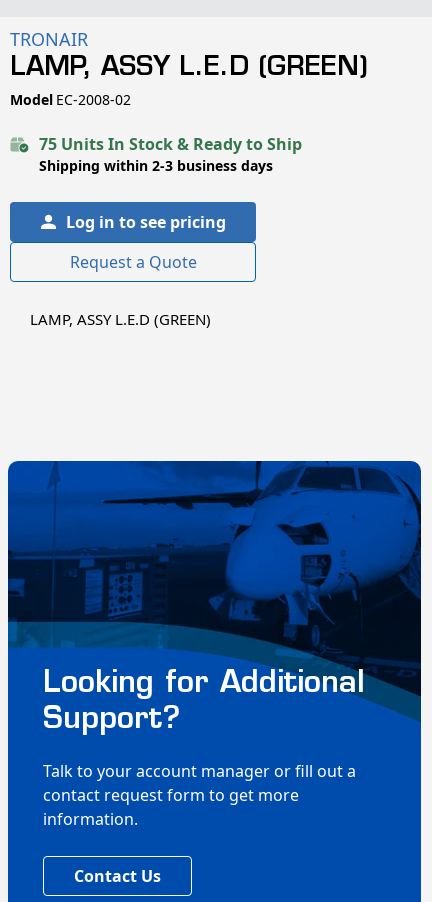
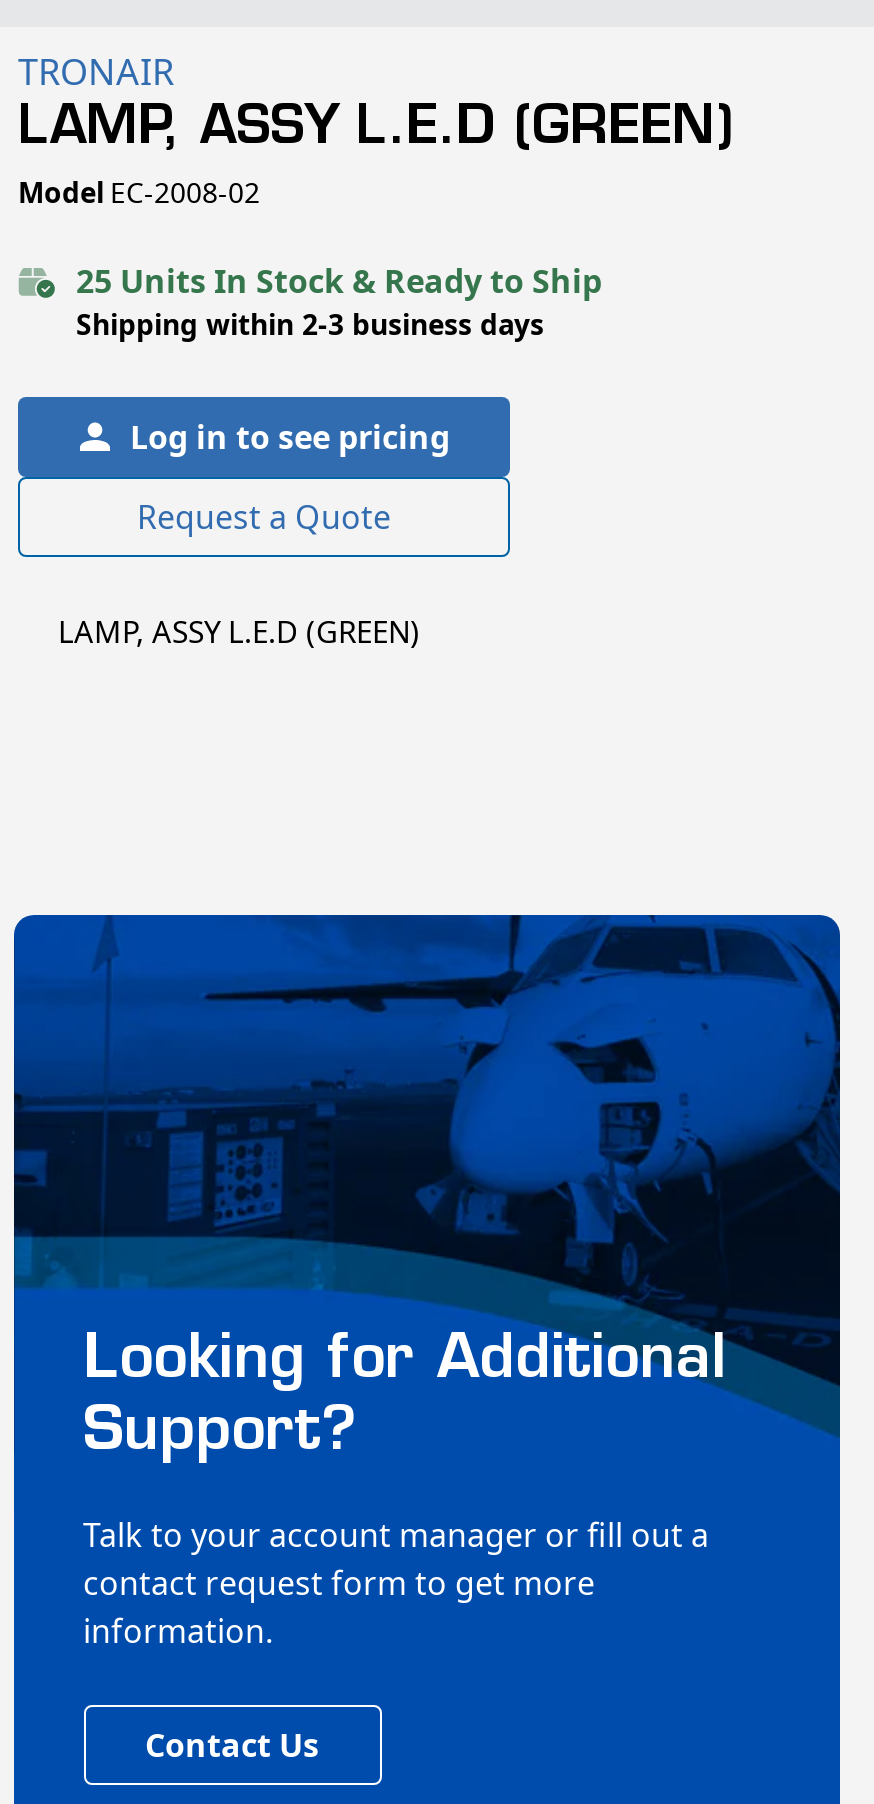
[39,133,302,155] 75 Units In Stock & Ready to Ship -> [76,259,602,303] 25 Units In Stock & Ready to Ship

